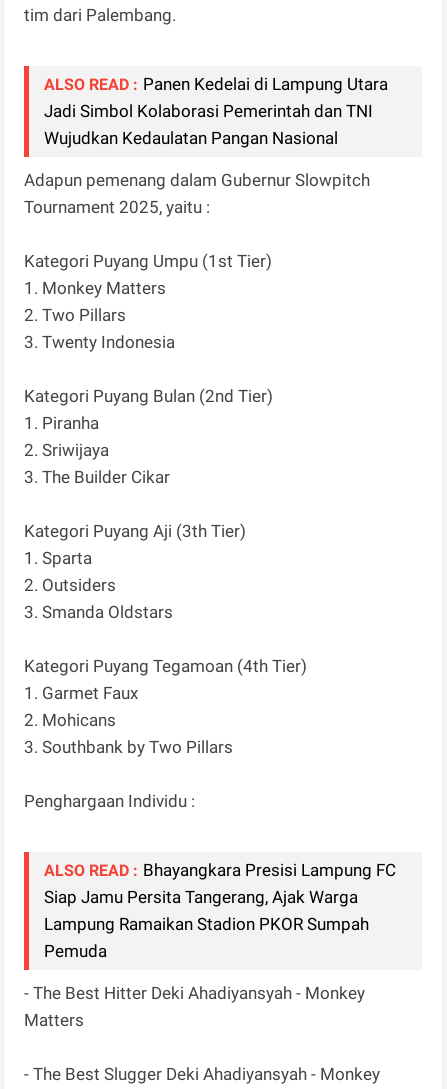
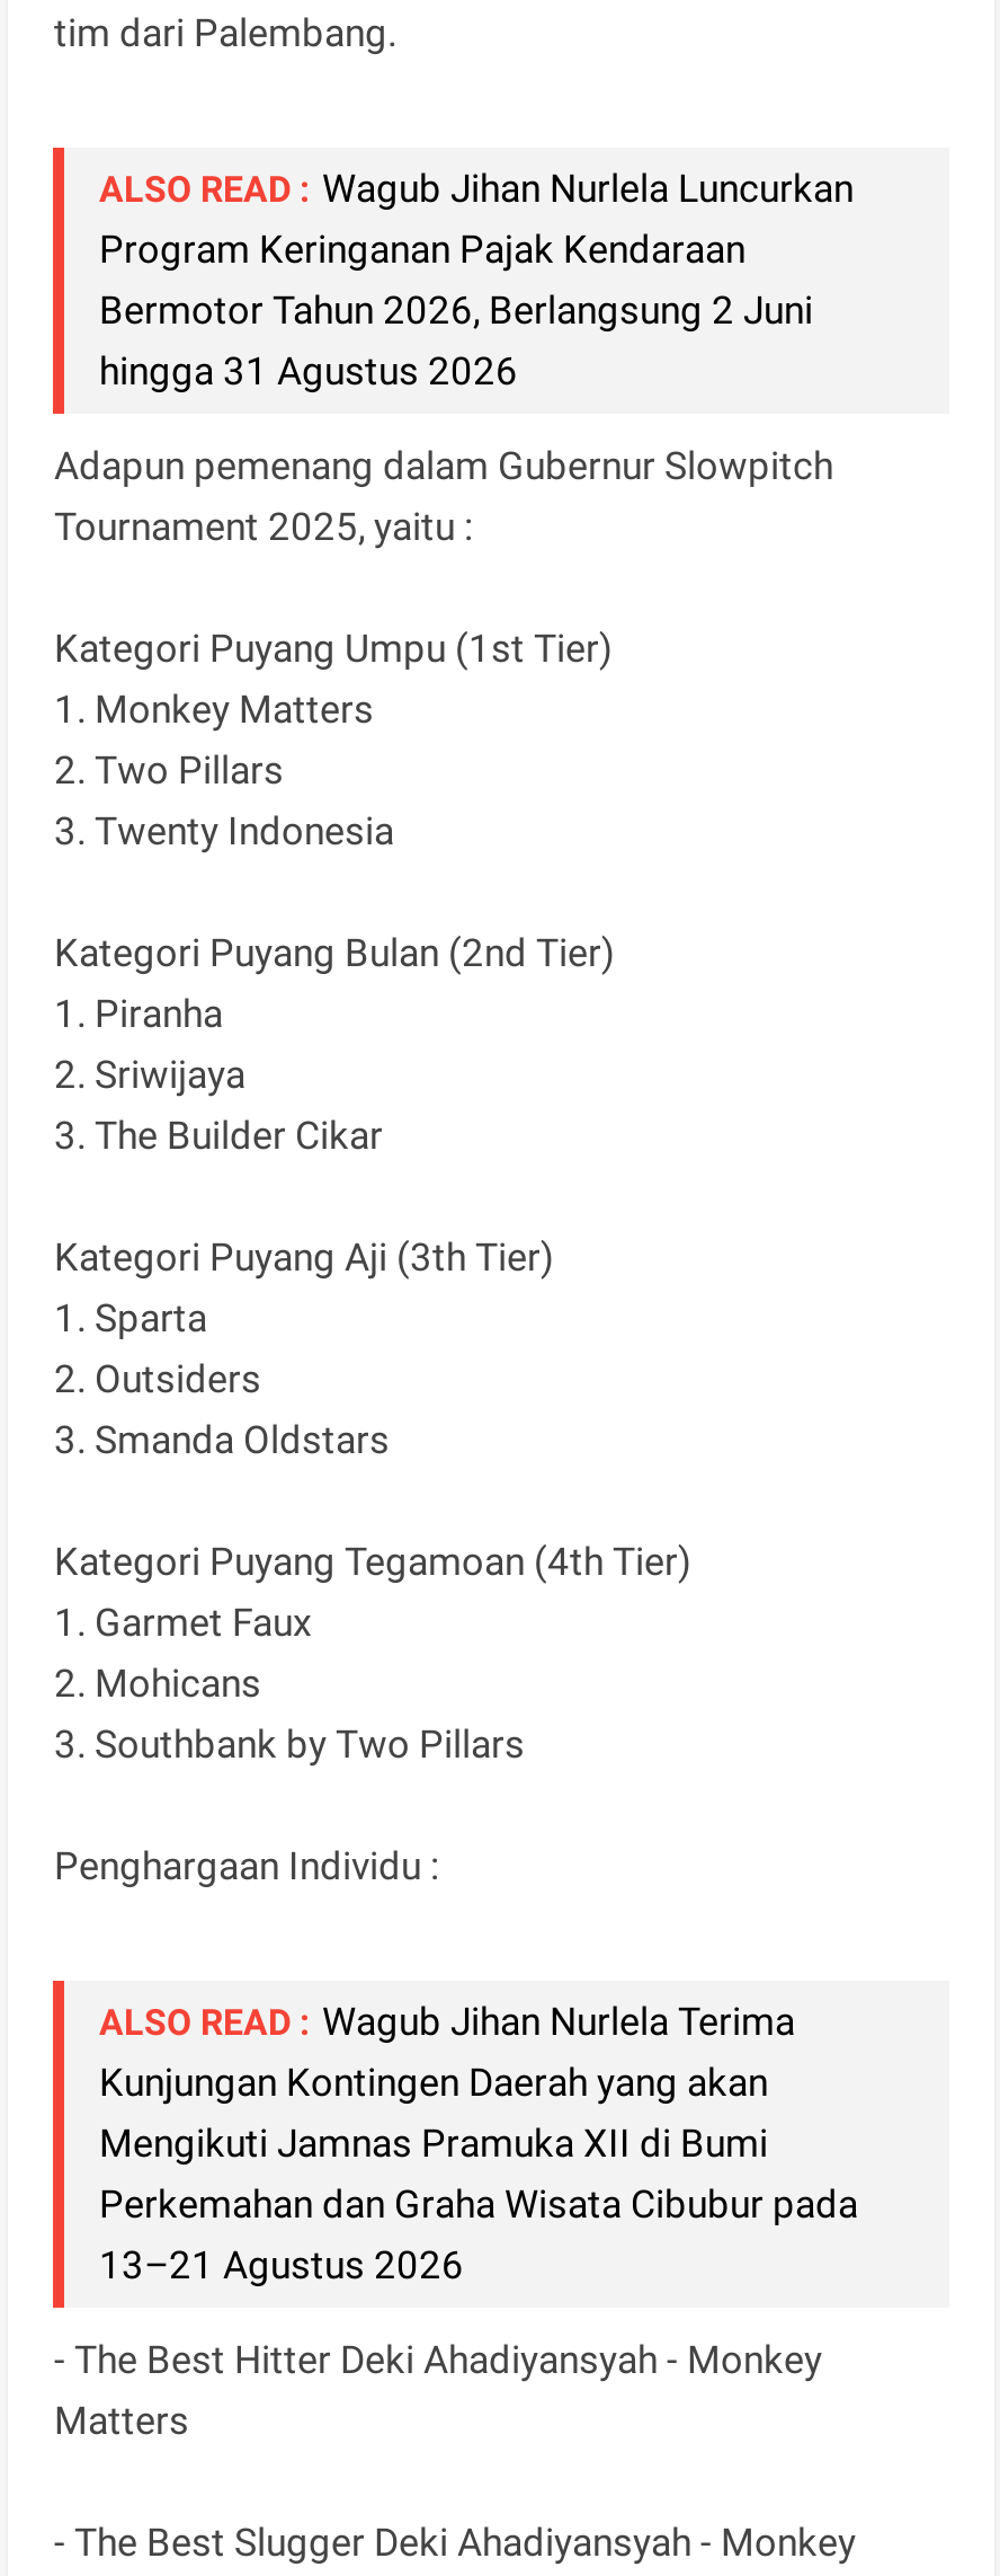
[44,74,388,148] ALSO READ : Panen Kedelai di Lampung Utara | Jadi Simbol Kolaborasi Pemerintah dan TNI | Wujudkan Kedaulatan Pangan Nasional -> [99,167,854,394] ALSO READ : Wagub Jihan Nurlela Luncurkan | Program Keringanan Pajak Kendaraan | Bermotor Tahun 2026, Berlangsung 2 Juni | hingga 31 Agustus 2026
[44,860,396,961] ALSO READ : Bhayangkara Presisi Lampung FC | Siap Jamu Persita Tangerang, Ajak Warga | Lampung Ramaikan Stadion PKOR Sumpah | Pemuda -> [99,2000,858,2288] ALSO READ : Wagub Jihan Nurlela Terima | Kunjungan Kontingen Daerah yang akan | Mengikuti Jamnas Pramuka XII di Bumi | Perkemahan dan Graha Wisata Cibubur pada | 13–21 Agustus 2026

